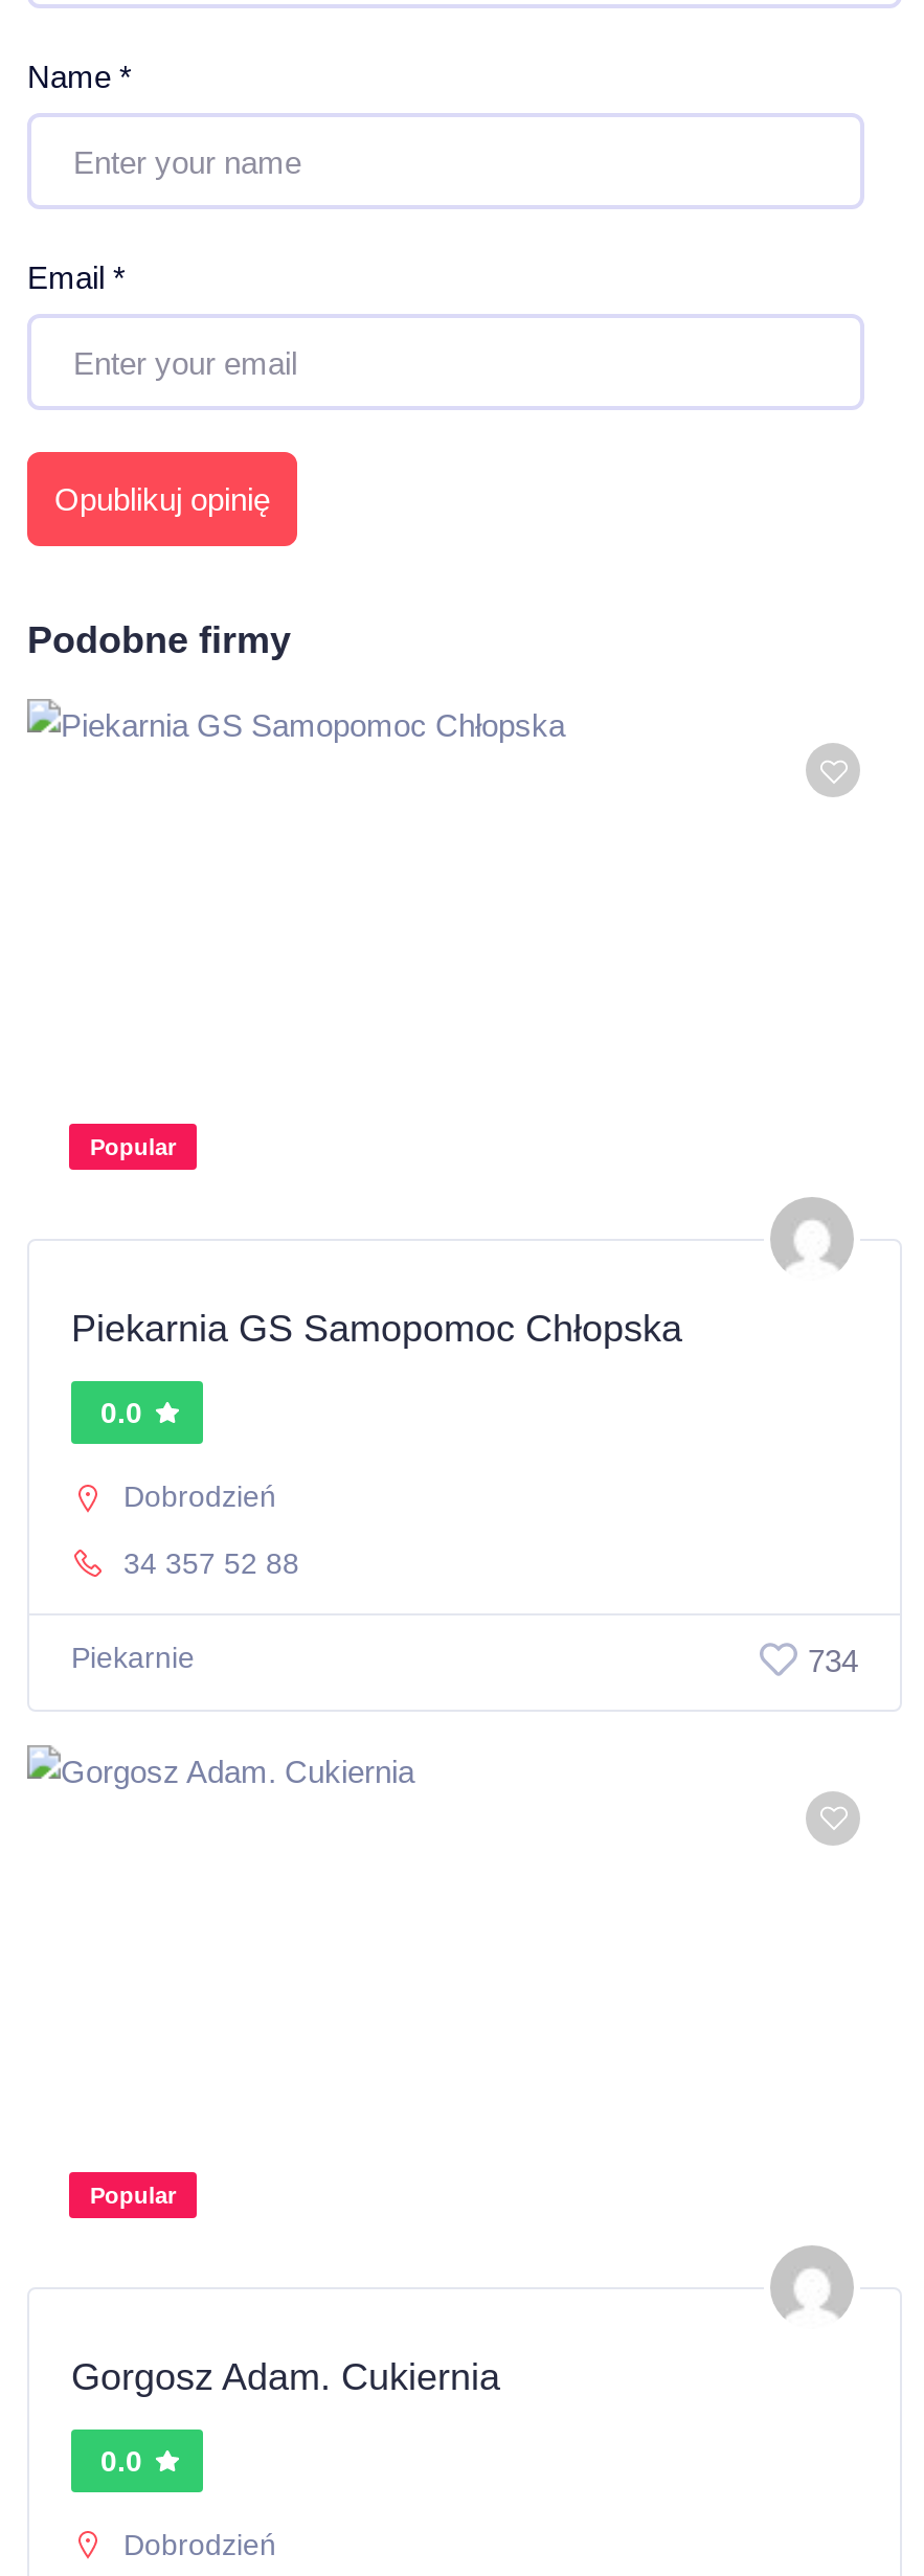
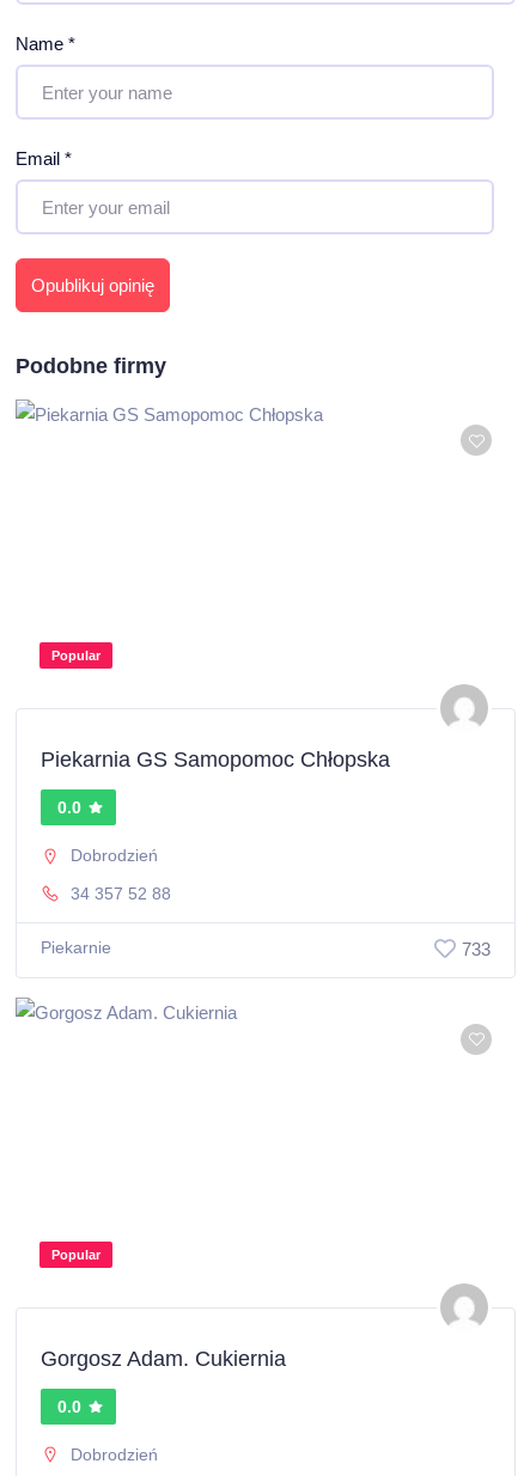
[808,1642,858,1677] 734 -> [462,938,491,959] 733

